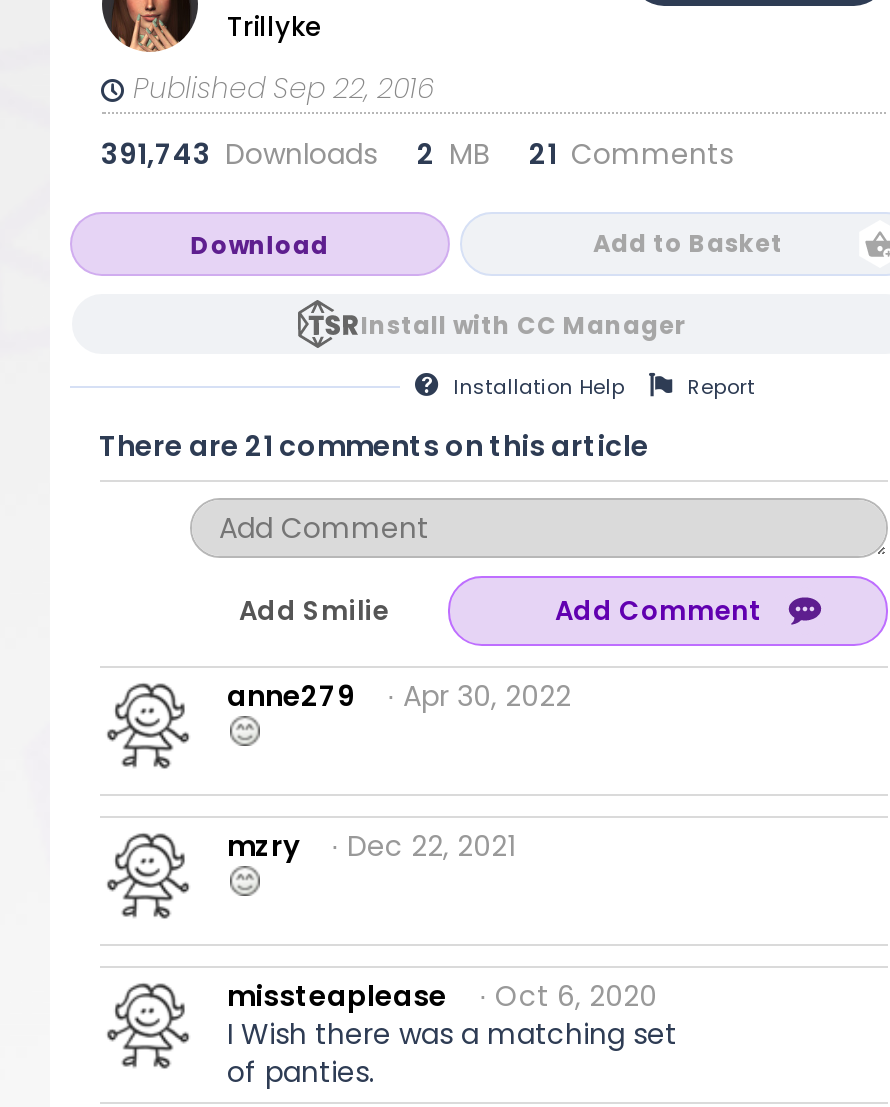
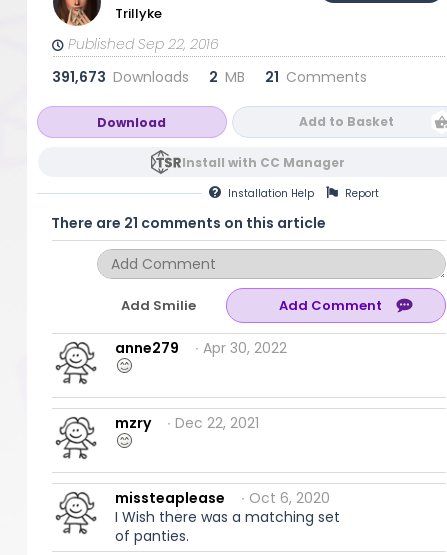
[101,134,733,174] 391,743 Downloads 2 MB 21 Comments -> [52,67,367,87] 391,673 Downloads 2 MB 21 Comments

